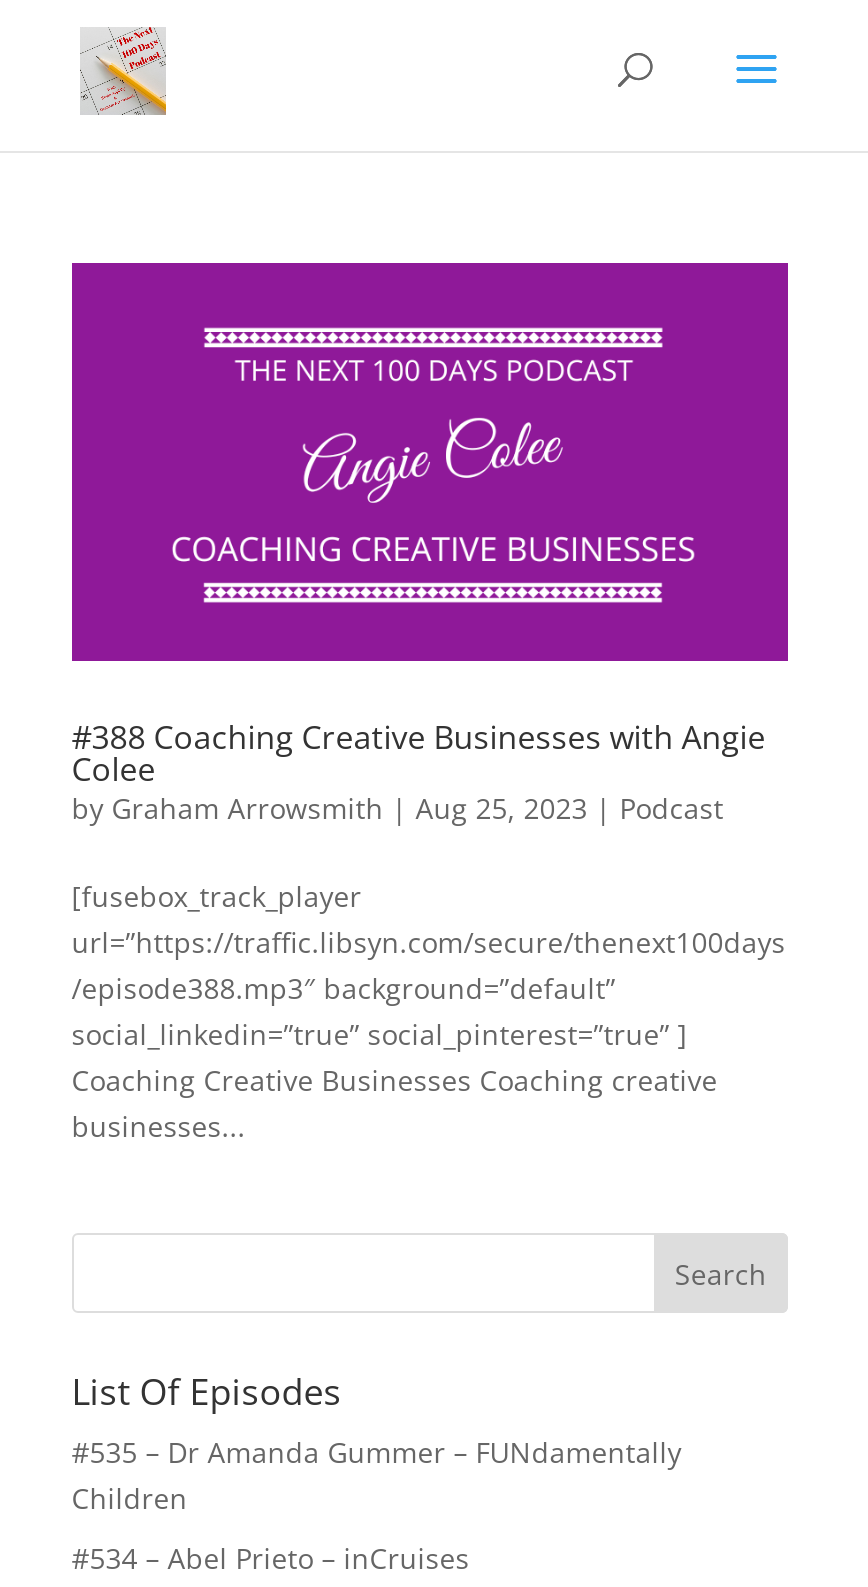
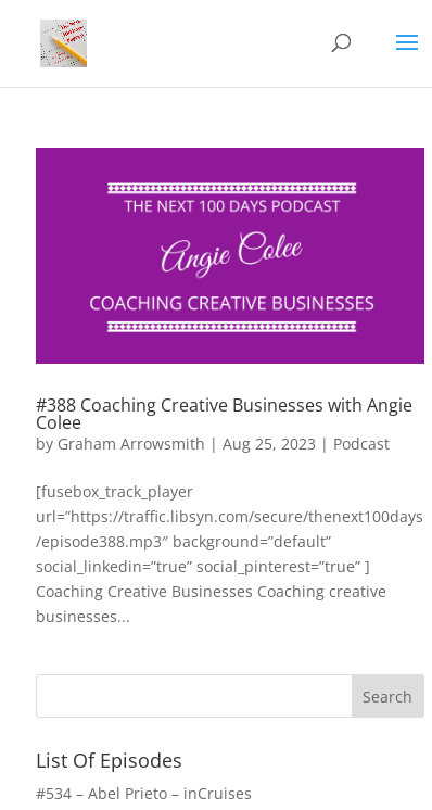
[72,1433,682,1517] #535 – Dr Amanda Gummer – FUNdamentally | Children -> none

